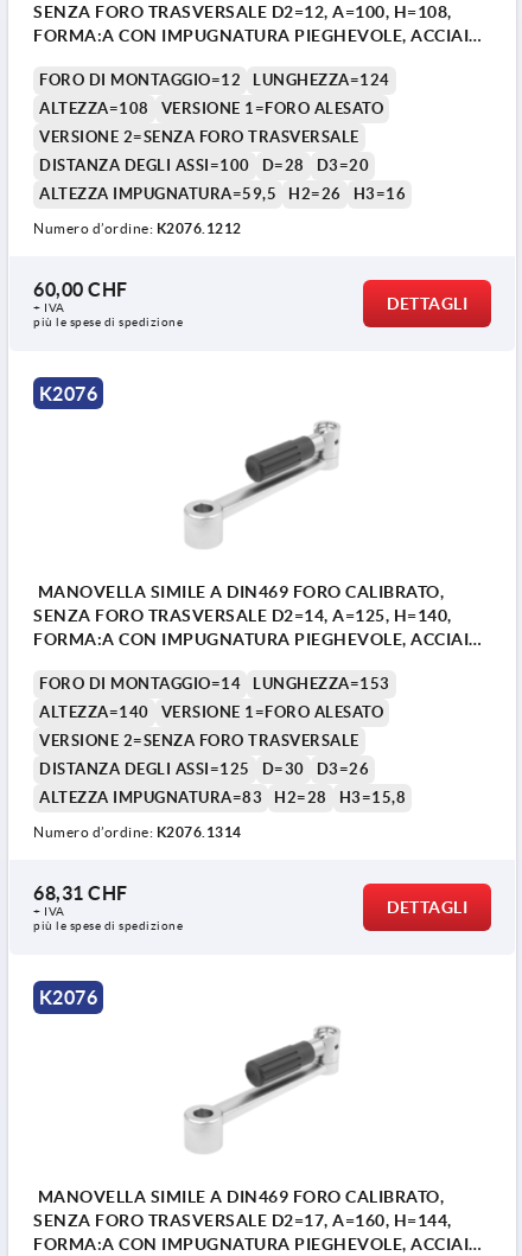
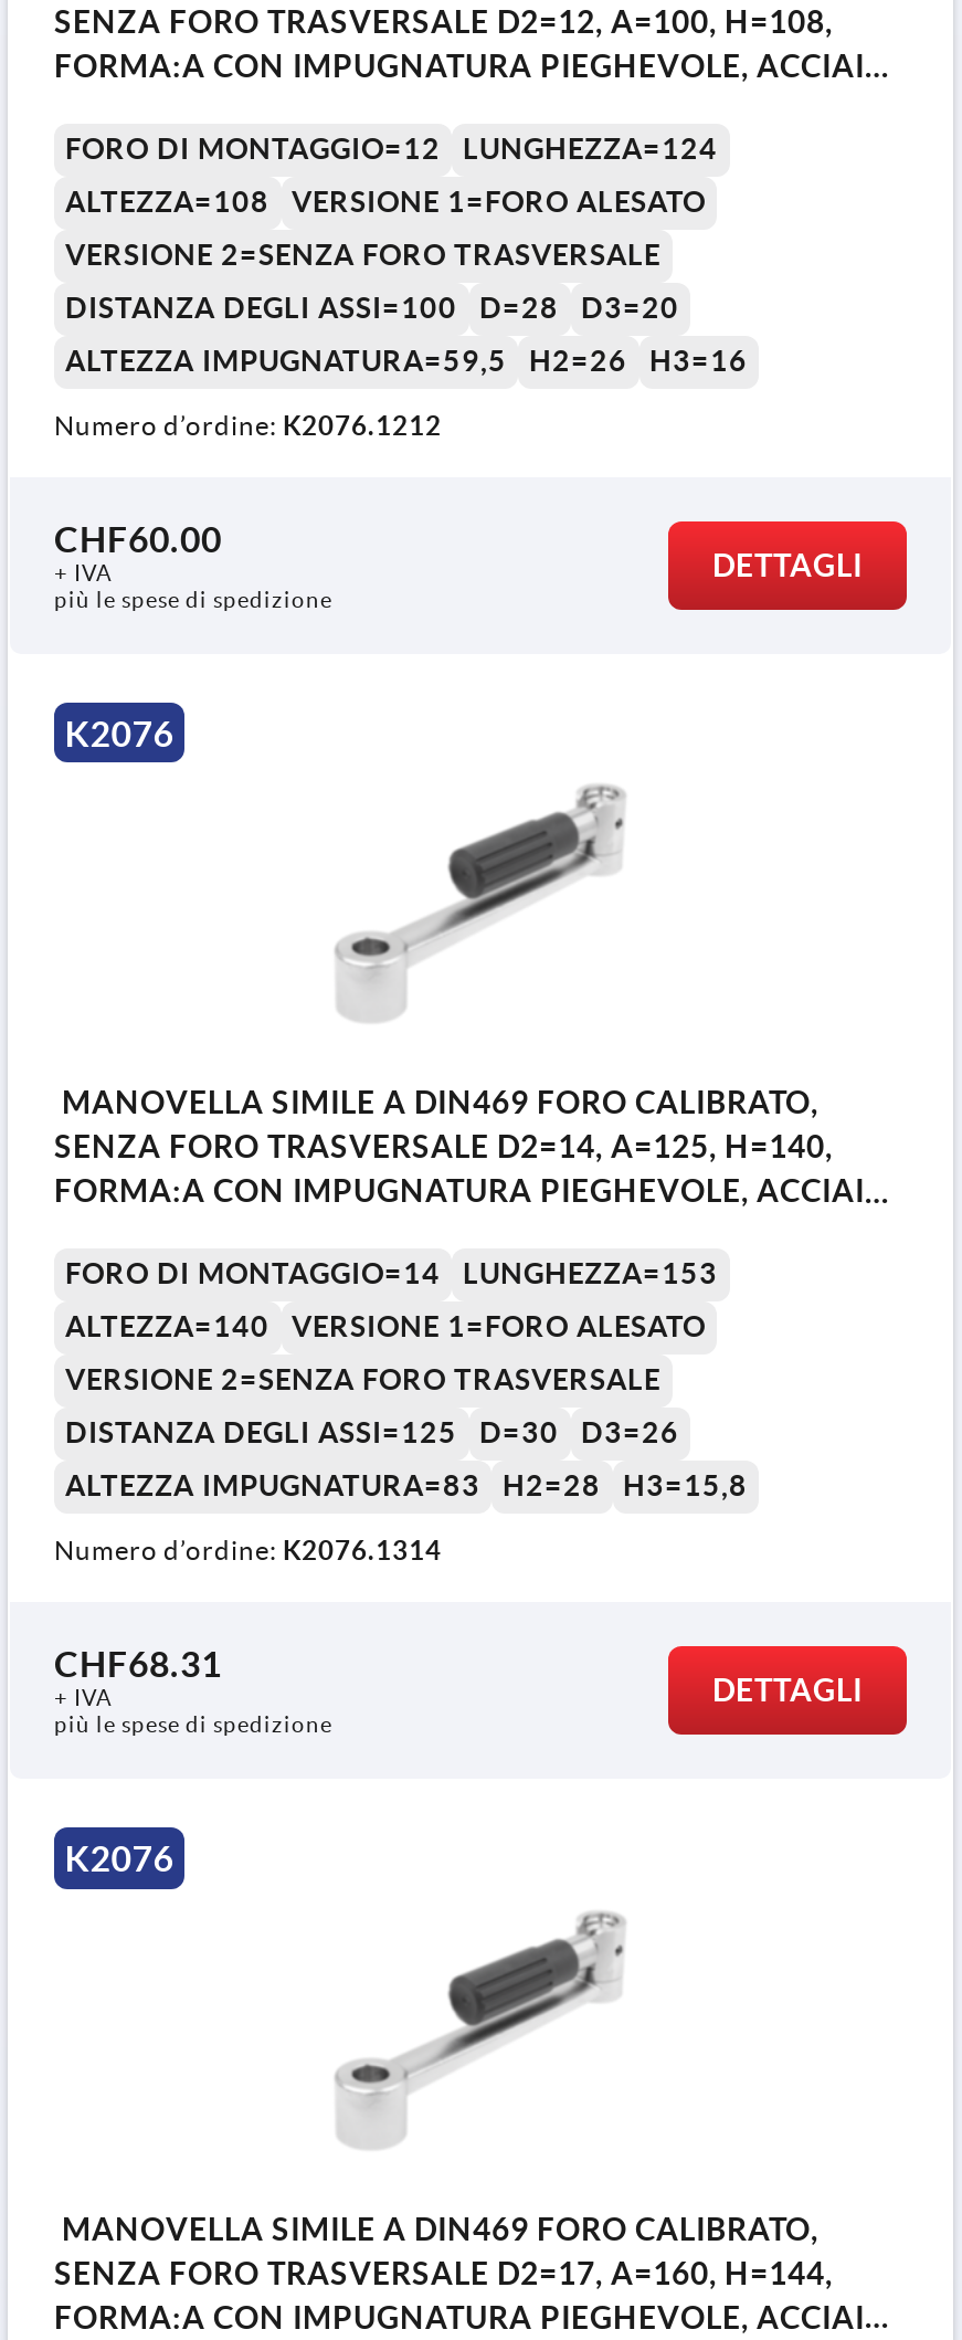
[33,279,128,300] 60,00 CHF -> [54,519,222,559] CHF60.00
[33,883,128,904] 68,31 CHF -> [54,1645,222,1684] CHF68.31

